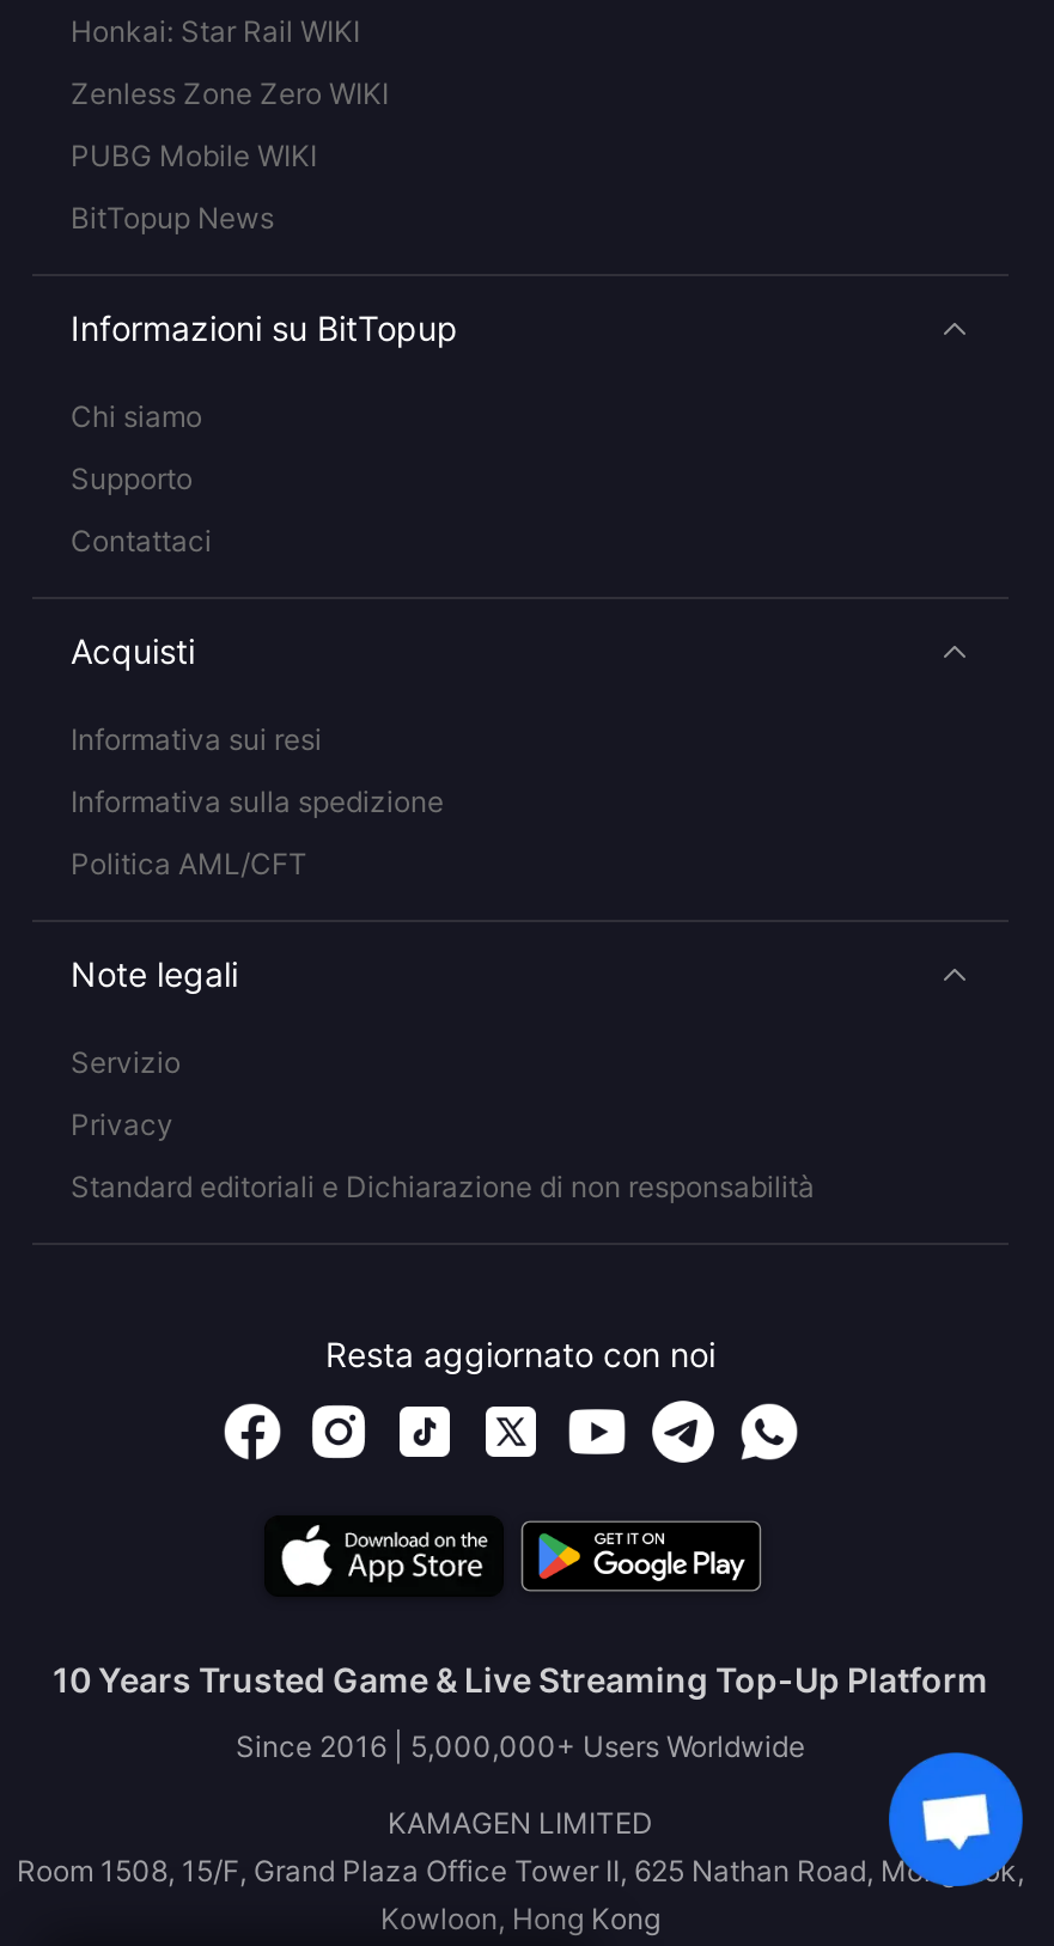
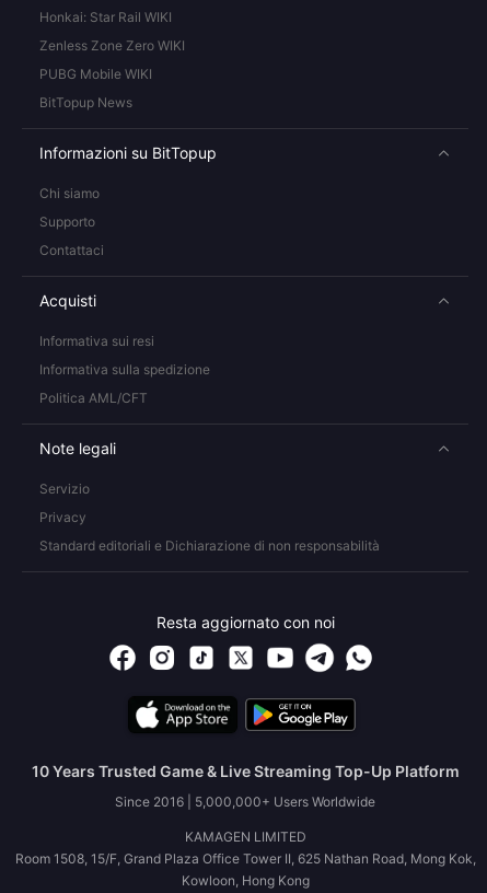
[887,1750,1025,1848] [image] -> none

